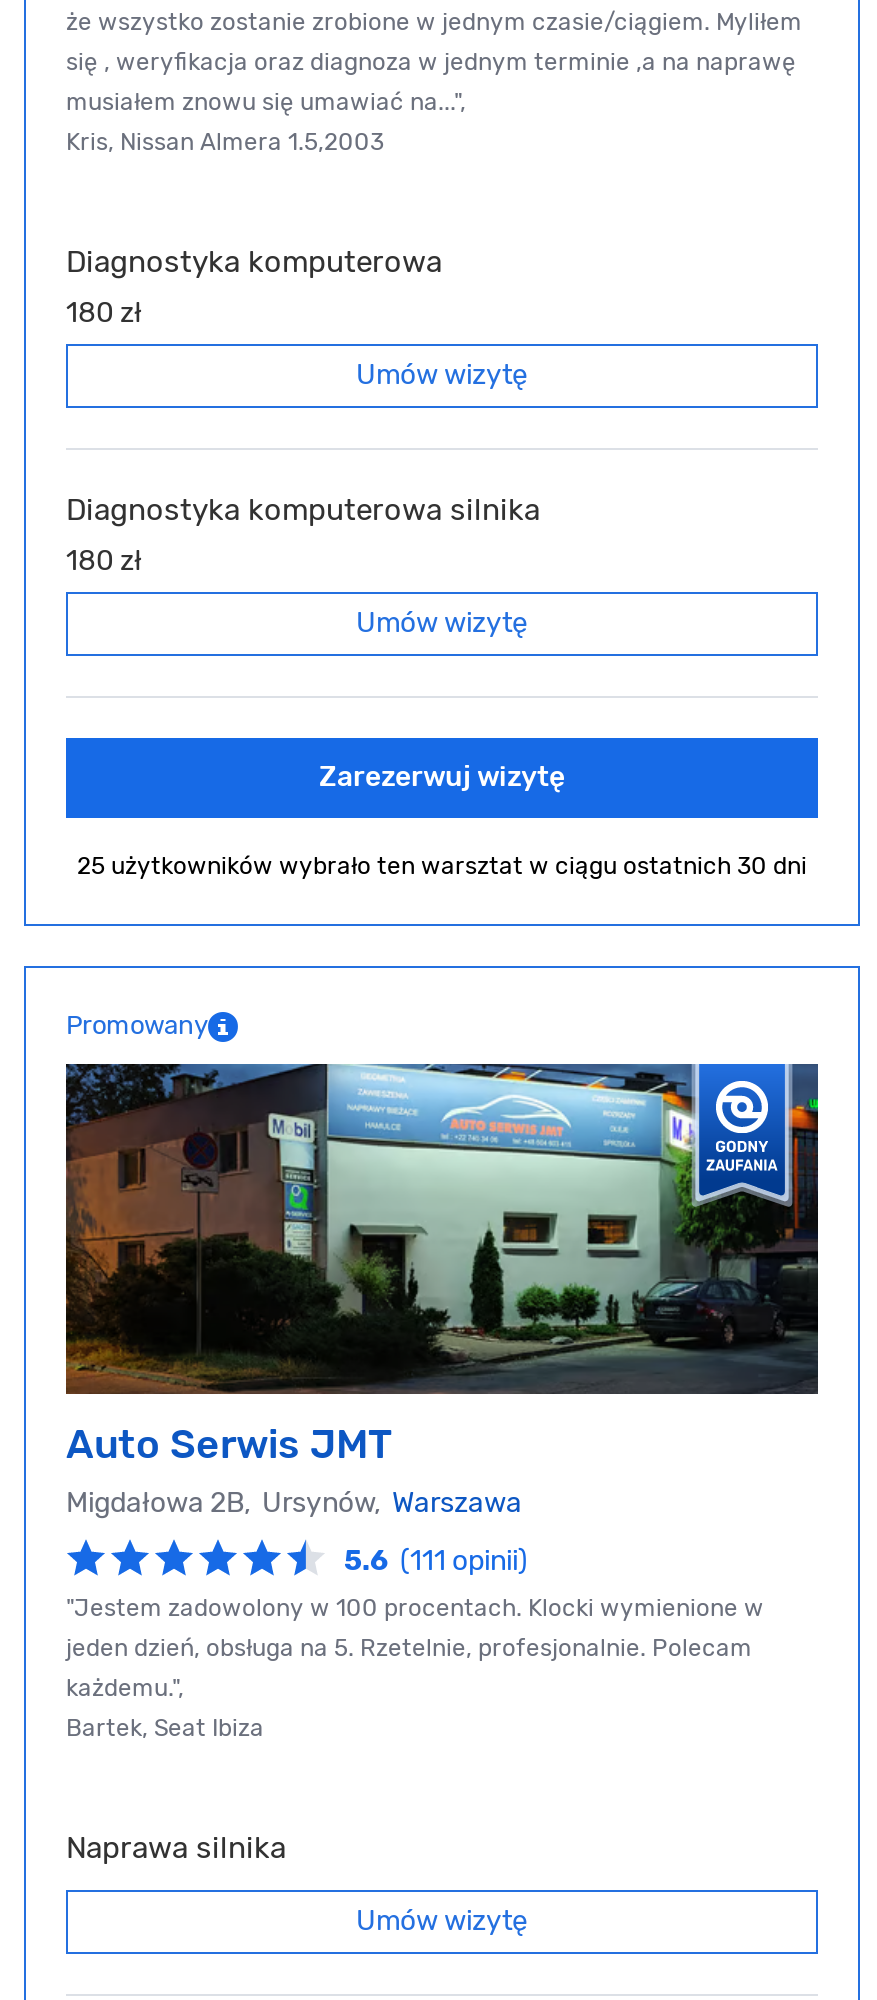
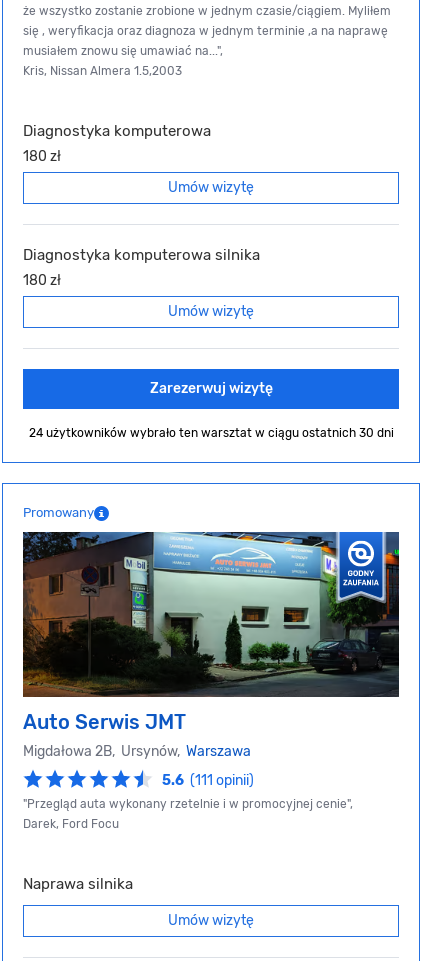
[77,853,807,881] 25 użytkowników wybrało ten warsztat w ciągu ostatnich 30 dni -> [28,426,393,440] 24 użytkowników wybrało ten warsztat w ciągu ostatnich 30 dni
[66,1595,764,1743] "Jestem zadowolony w 100 procentach. Klocki wymienione w | jeden dzień, obsługa na 5. Rzetelnie, profesjonalnie. Polecam | każdemu.", | Bartek, Seat Ibiza -> [23,797,353,831] "Przegląd auta wykonany rzetelnie i w promocyjnej cenie", | Darek, Ford Focu

